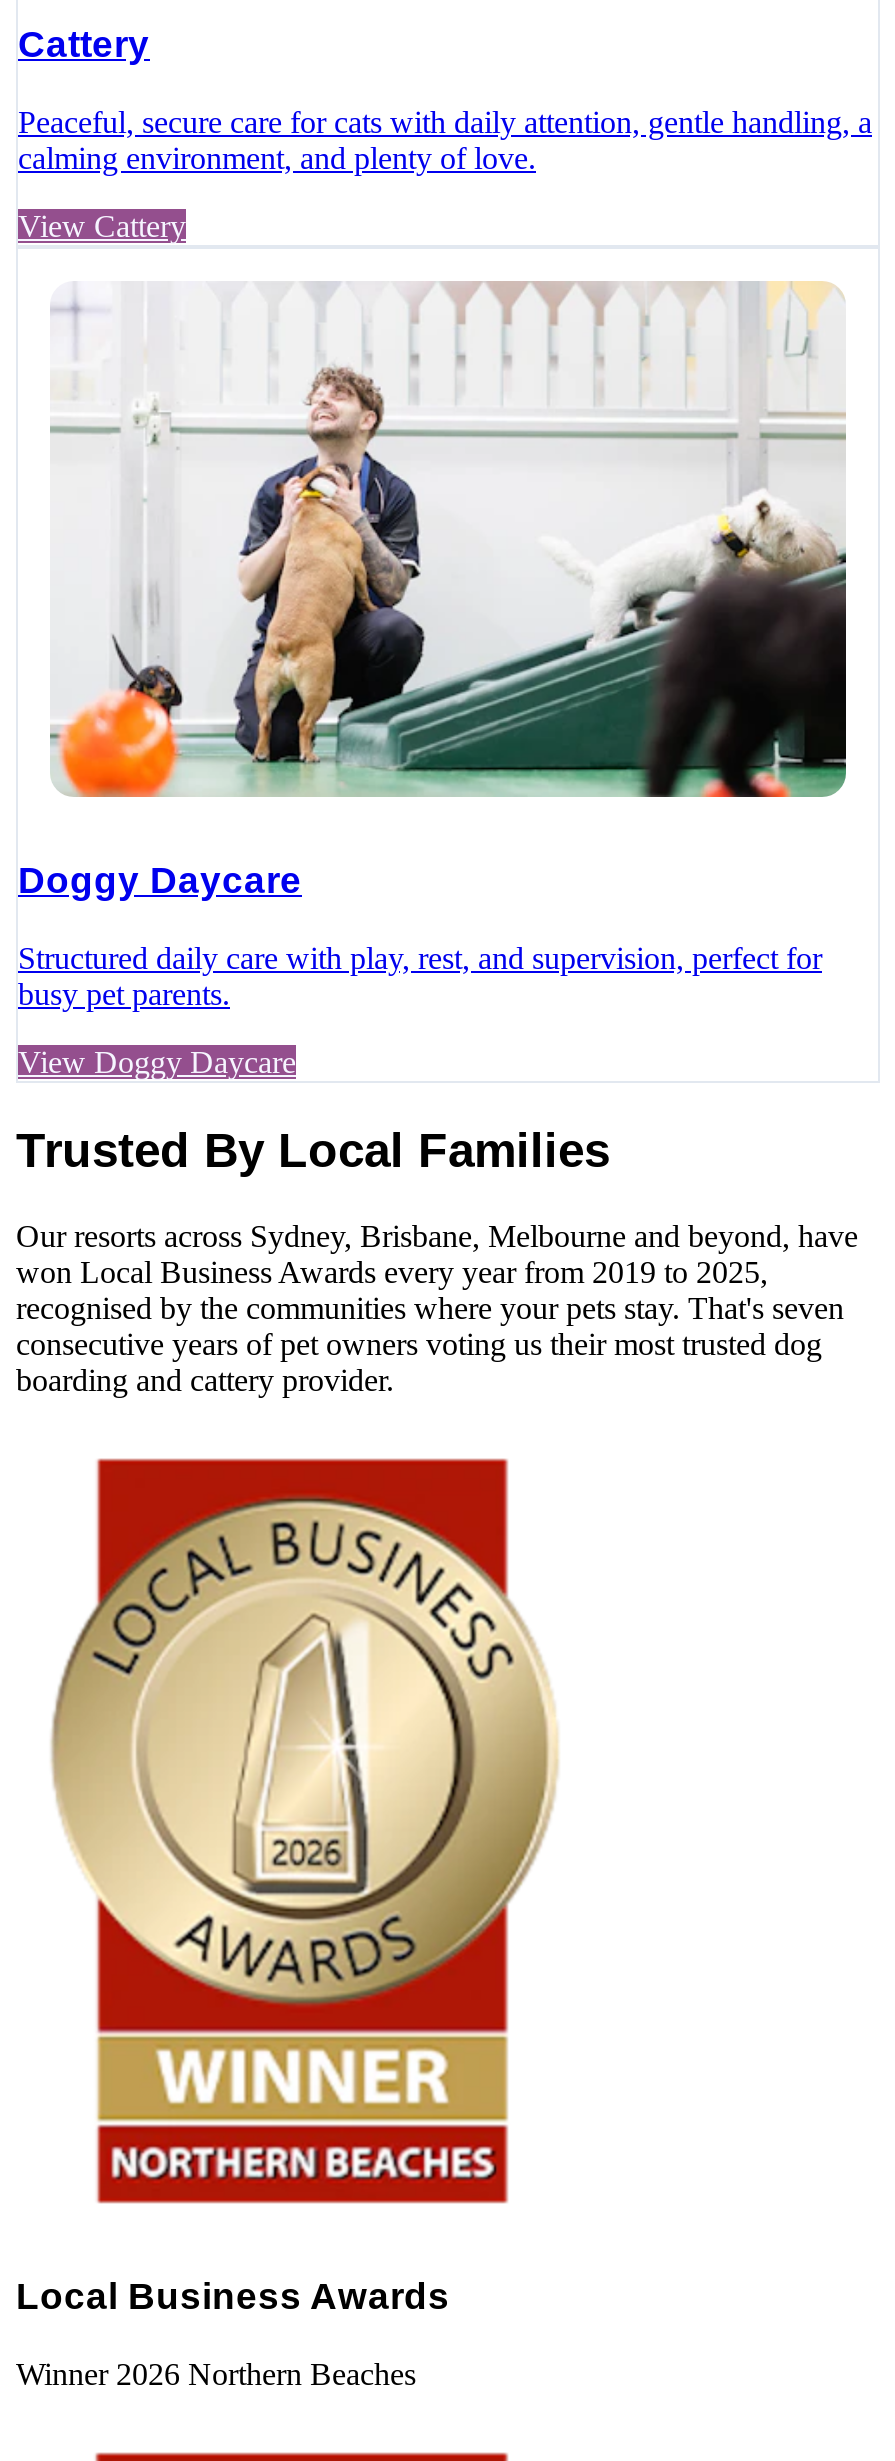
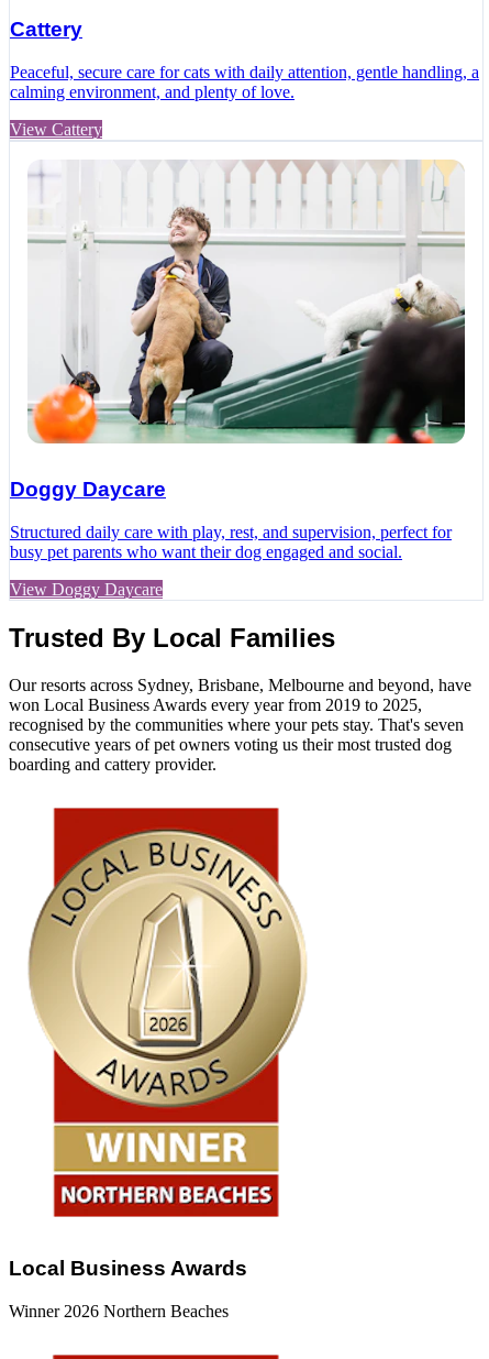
[18,977,230,1011] busy pet parents. -> [10,542,402,561] busy pet parents who want their dog engaged and social.

